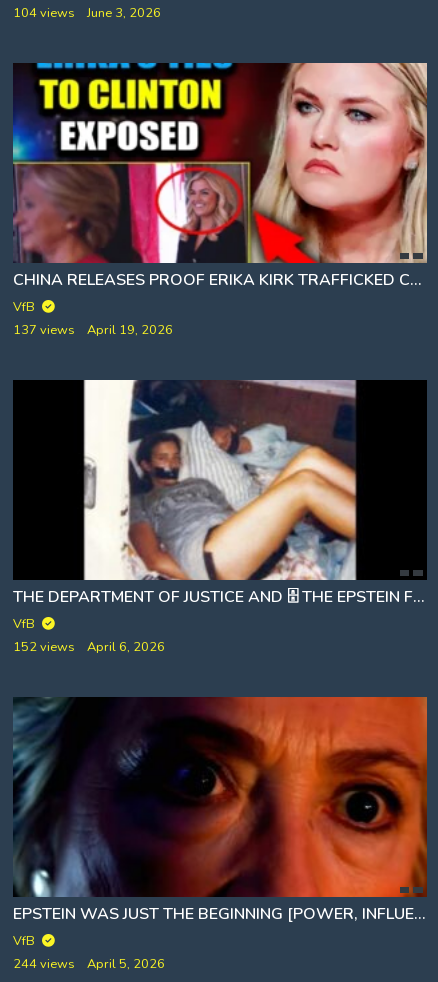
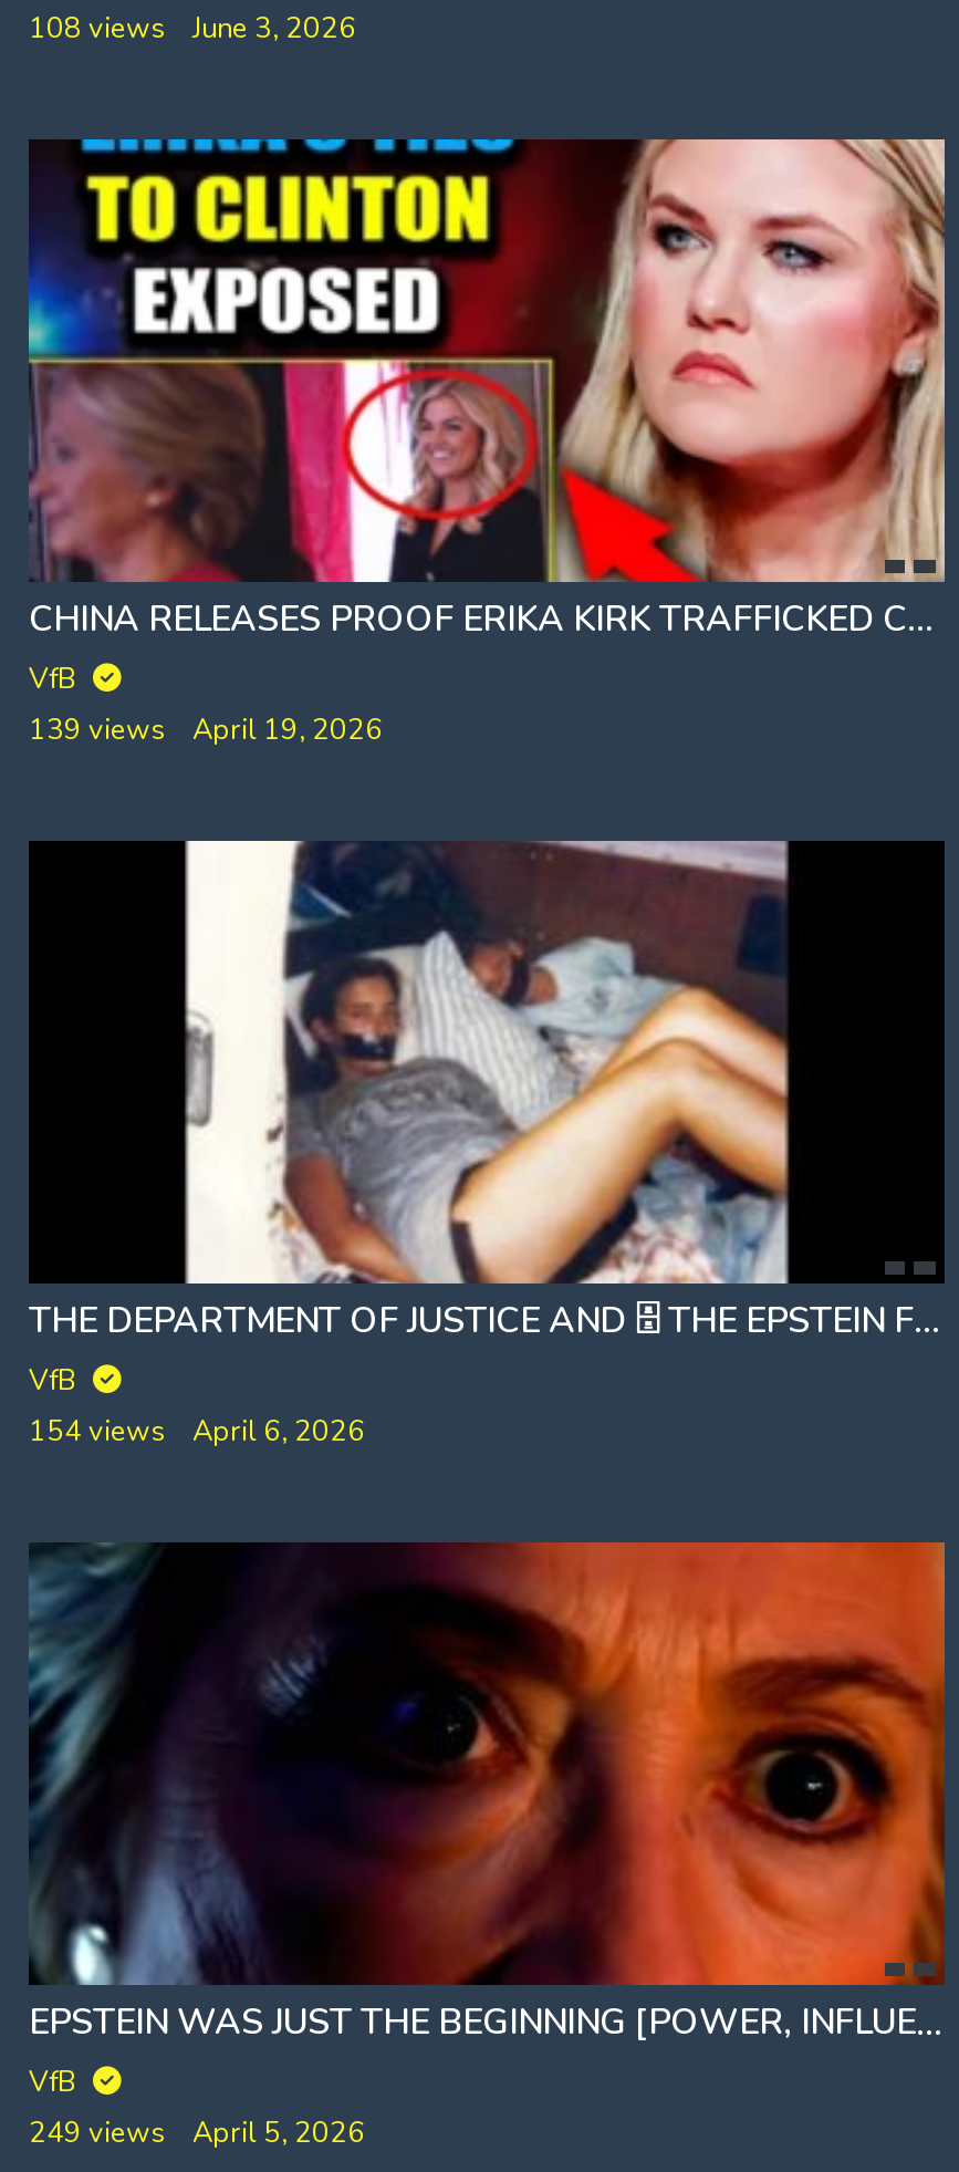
[13,4,161,22] 104 views June 3, 2026 -> [29,8,356,48] 108 views June 3, 2026
[13,321,173,339] 137 views April 19, 2026 -> [29,709,383,749] 139 views April 19, 2026
[13,638,165,656] 152 views April 6, 2026 -> [29,1411,365,1451] 154 views April 6, 2026
[13,955,165,973] 244 views April 5, 2026 -> [29,2113,365,2153] 249 views April 5, 2026

